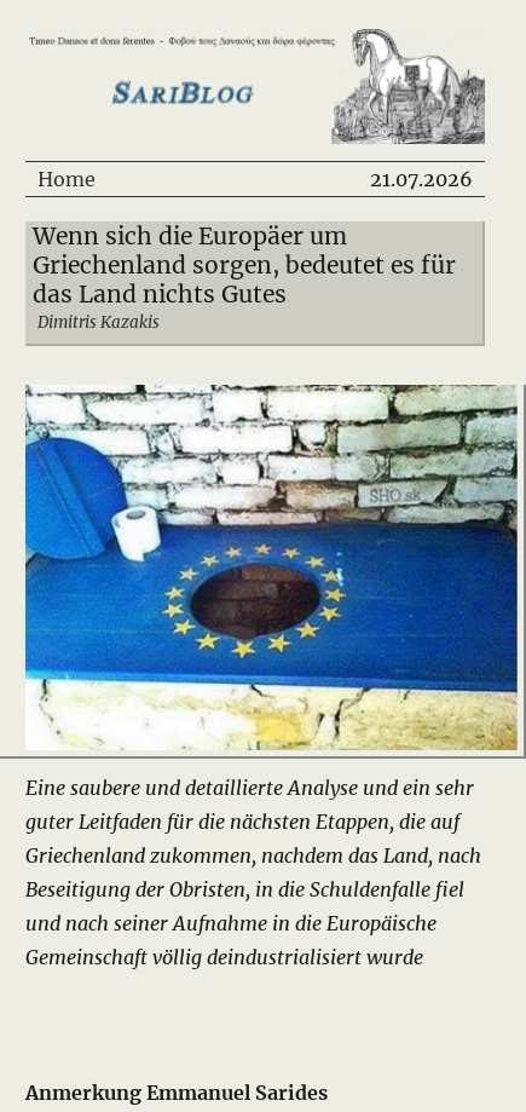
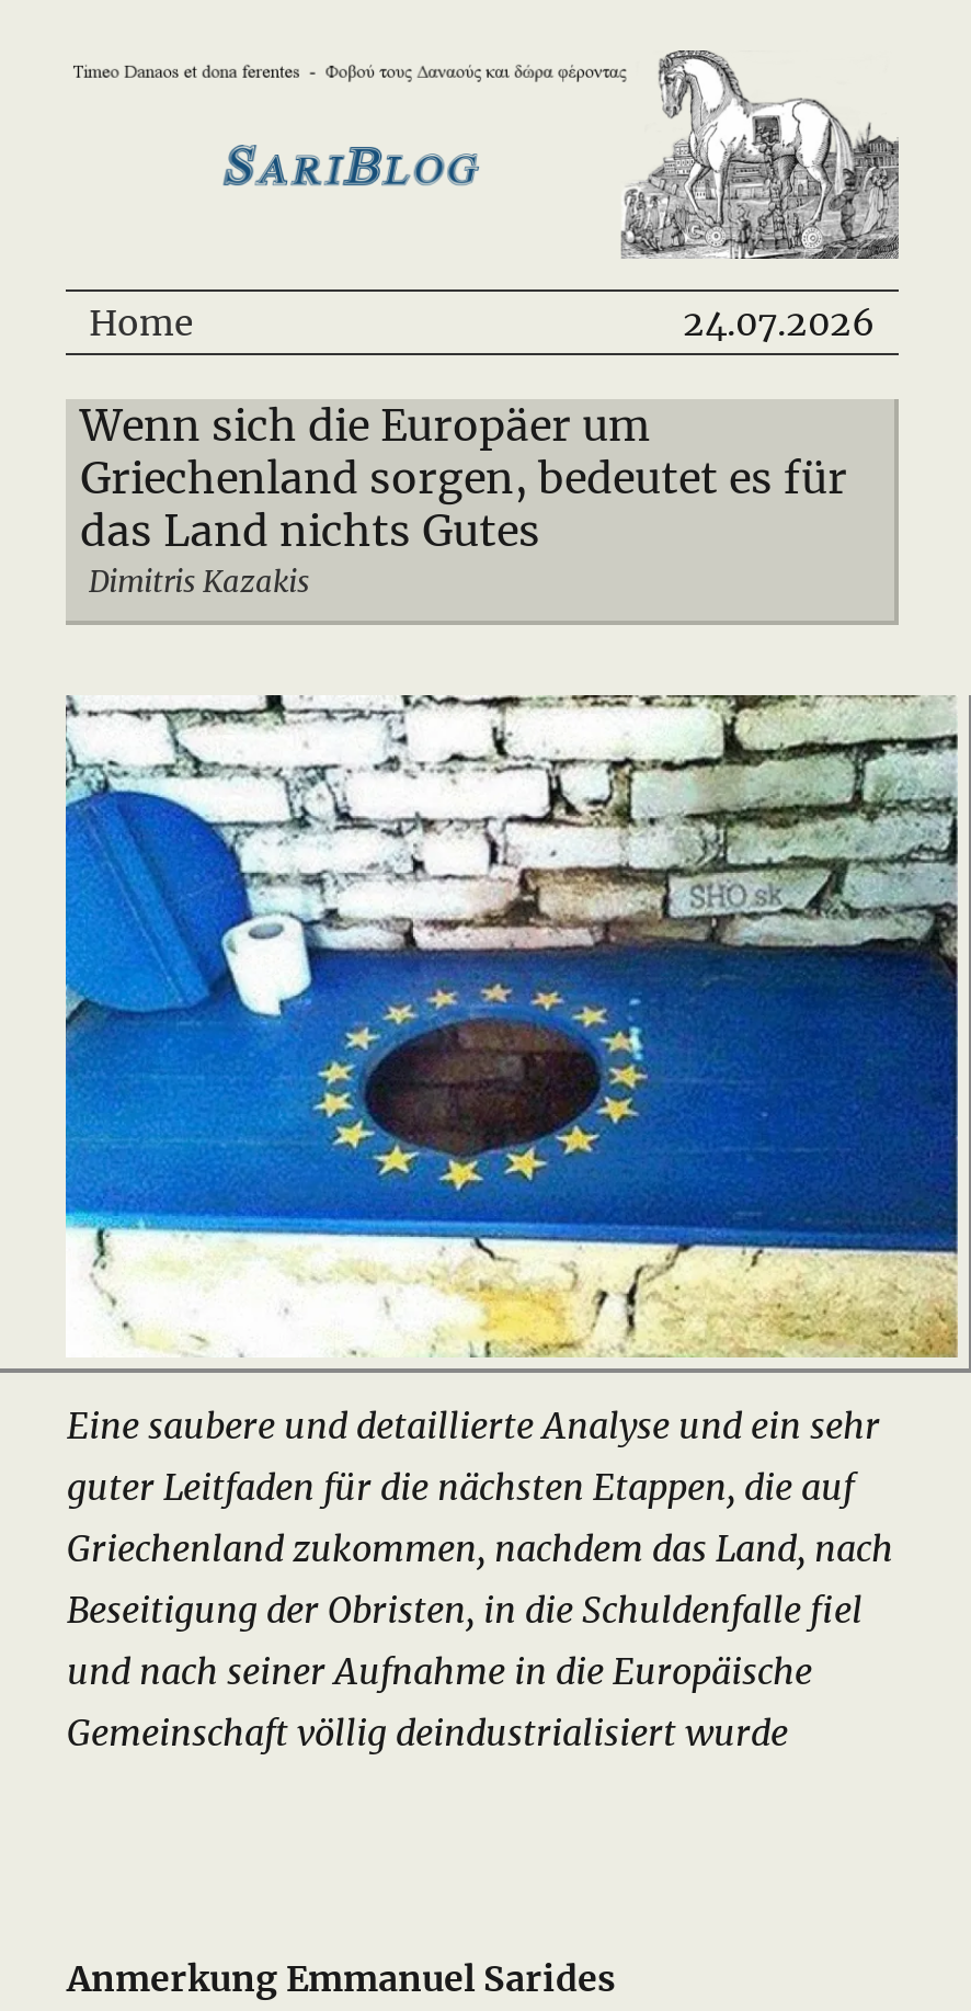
[369,167,472,191] 21.07.2026 -> [683,300,876,344] 24.07.2026

